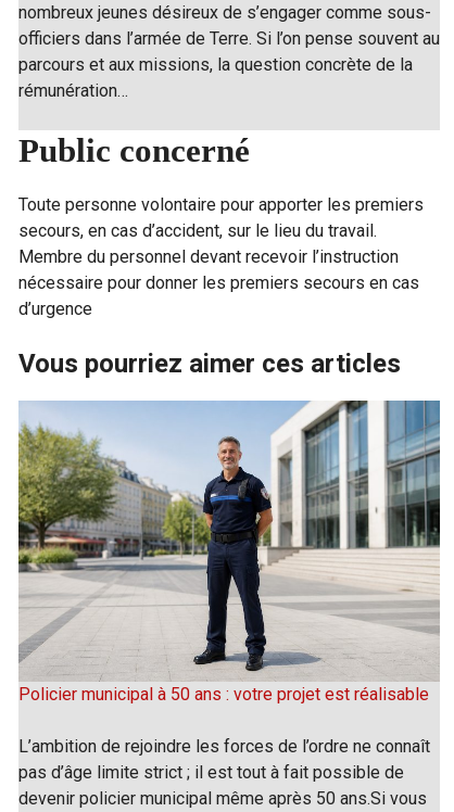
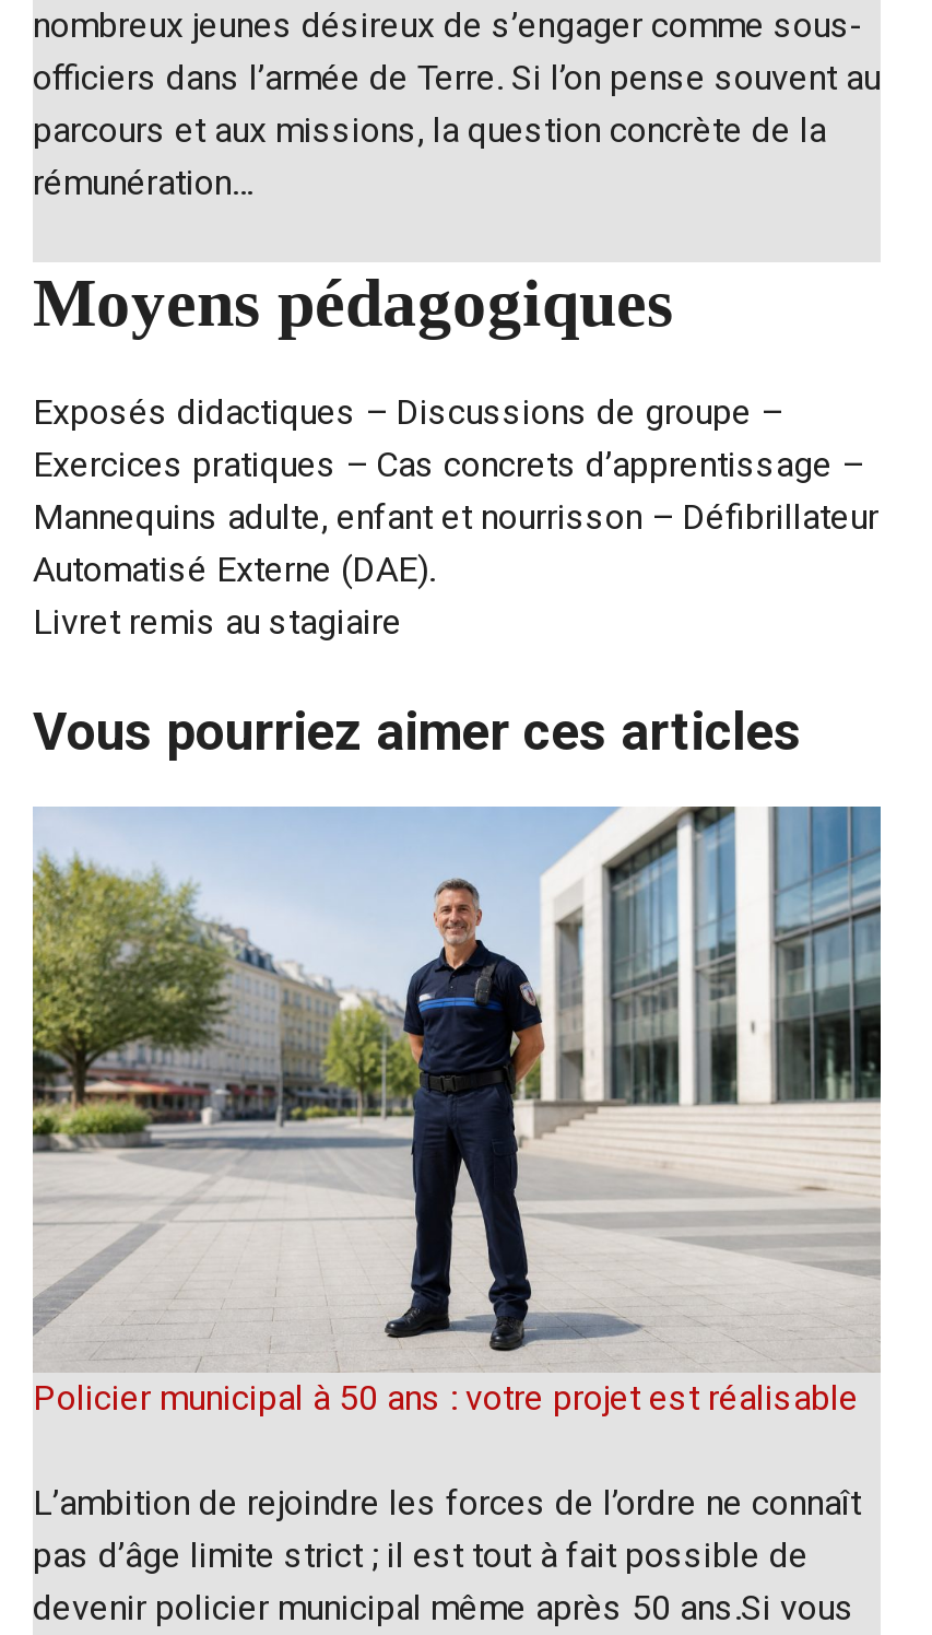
[18,132,250,170] Public concerné -> [33,265,673,342] Moyens pédagogiques
[18,195,424,319] Toute personne volontaire pour apporter les premiers | secours, en cas d’accident, sur le lieu du travail. | Membre du personnel devant recevoir l’instruction | nécessaire pour donner les premiers secours en cas | d’urgence -> [33,392,878,643] Exposés didactiques – Discussions de groupe – | Exercices pratiques – Cas concrets d’apprentissage – | Mannequins adulte, enfant et nourrisson – Défibrillateur | Automatisé Externe (DAE). | Livret remis au stagiaire

